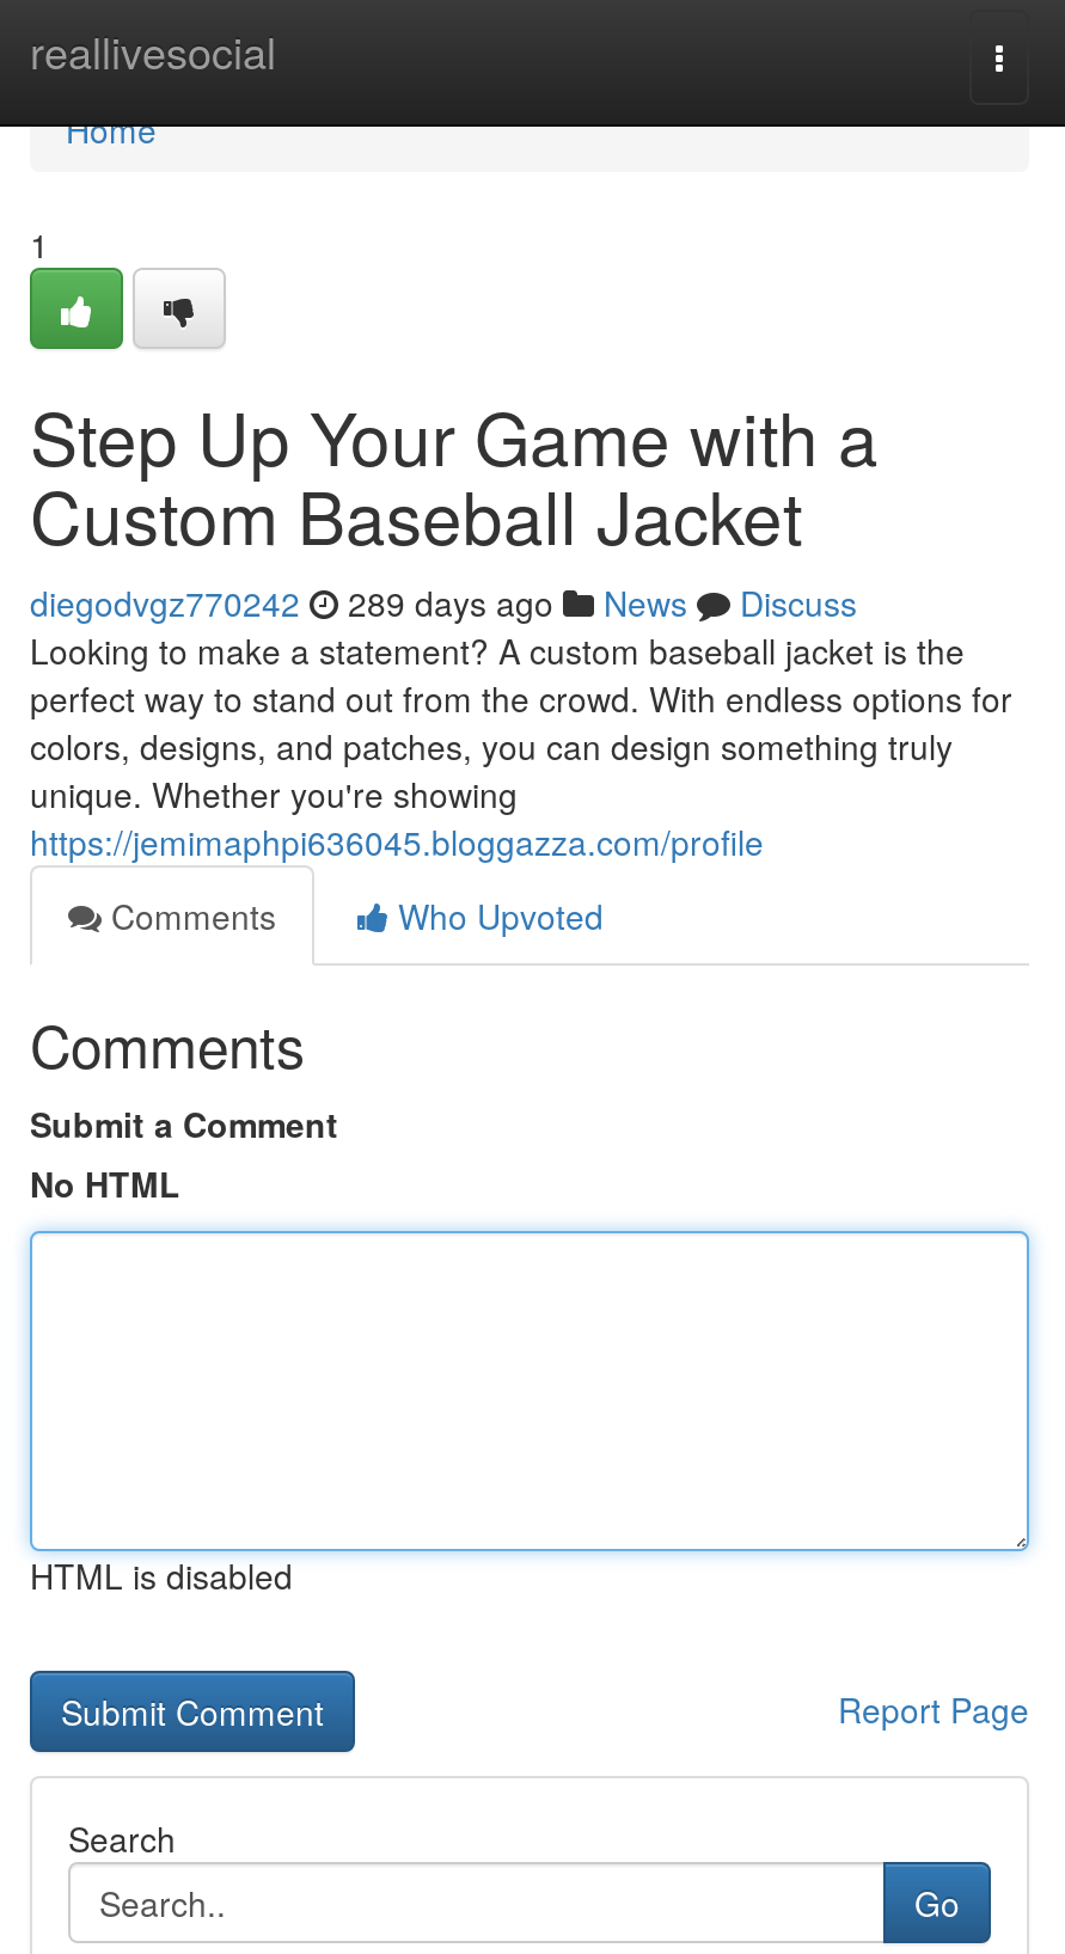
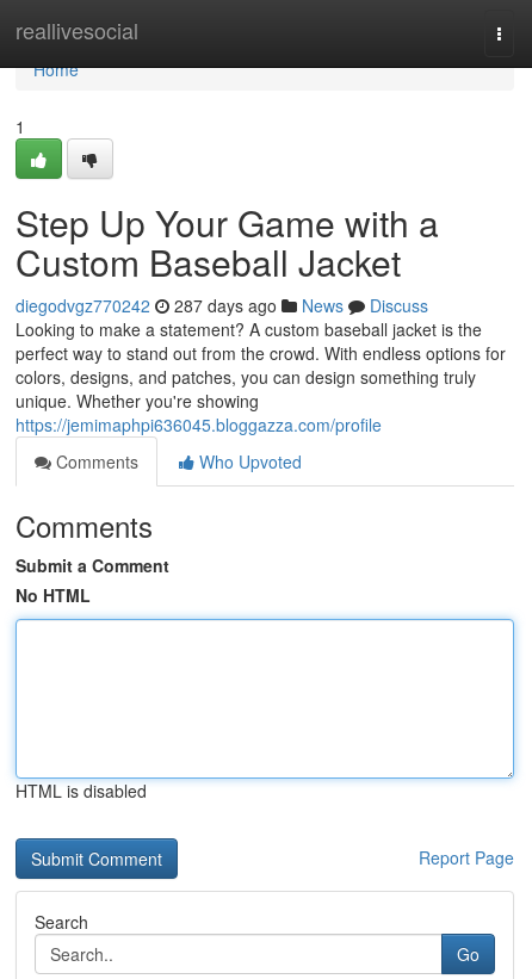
[30,578,857,626] diegodvgz770242 289 days ago News Discuss -> [16,293,428,317] diegodvgz770242 287 days ago News Discuss

